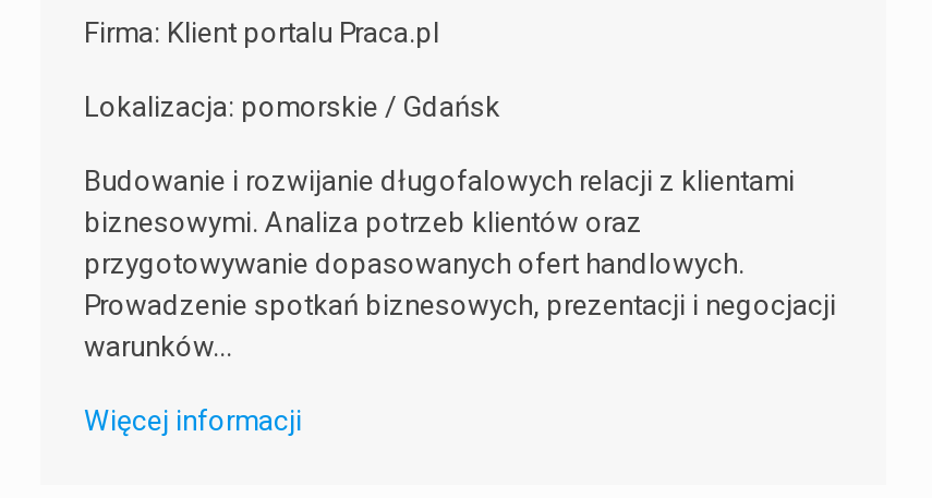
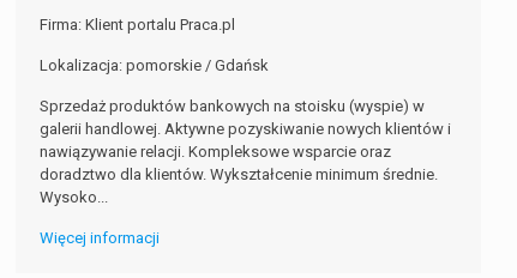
[84,165,836,363] Budowanie i rozwijanie długofalowych relacji z klientami | biznesowymi. Analiza potrzeb klientów oraz | przygotowywanie dopasowanych ofert handlowych. | Prowadzenie spotkań biznesowych, prezentacji i negocjacji | warunków... -> [40,97,451,206] Sprzedaż produktów bankowych na stoisku (wyspie) w | galerii handlowej. Aktywne pozyskiwanie nowych klientów i | nawiązywanie relacji. Kompleksowe wsparcie oraz | doradztwo dla klientów. Wykształcenie minimum średnie. | Wysoko...

